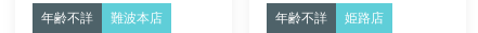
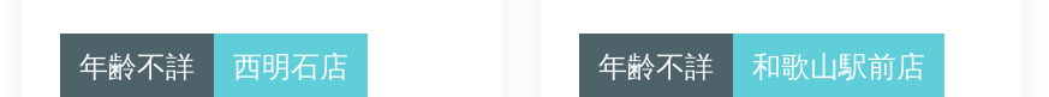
[111,11,163,26] 難波本店 -> [233,51,348,85] 西明石店
[345,11,384,26] 姫路店 -> [752,51,925,85] 和歌山駅前店

